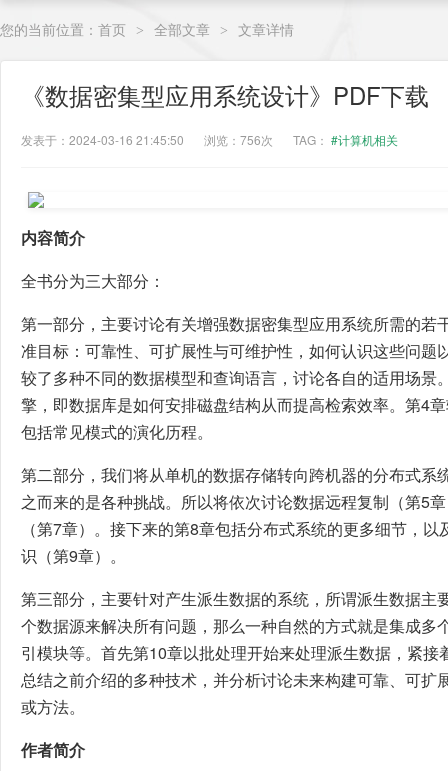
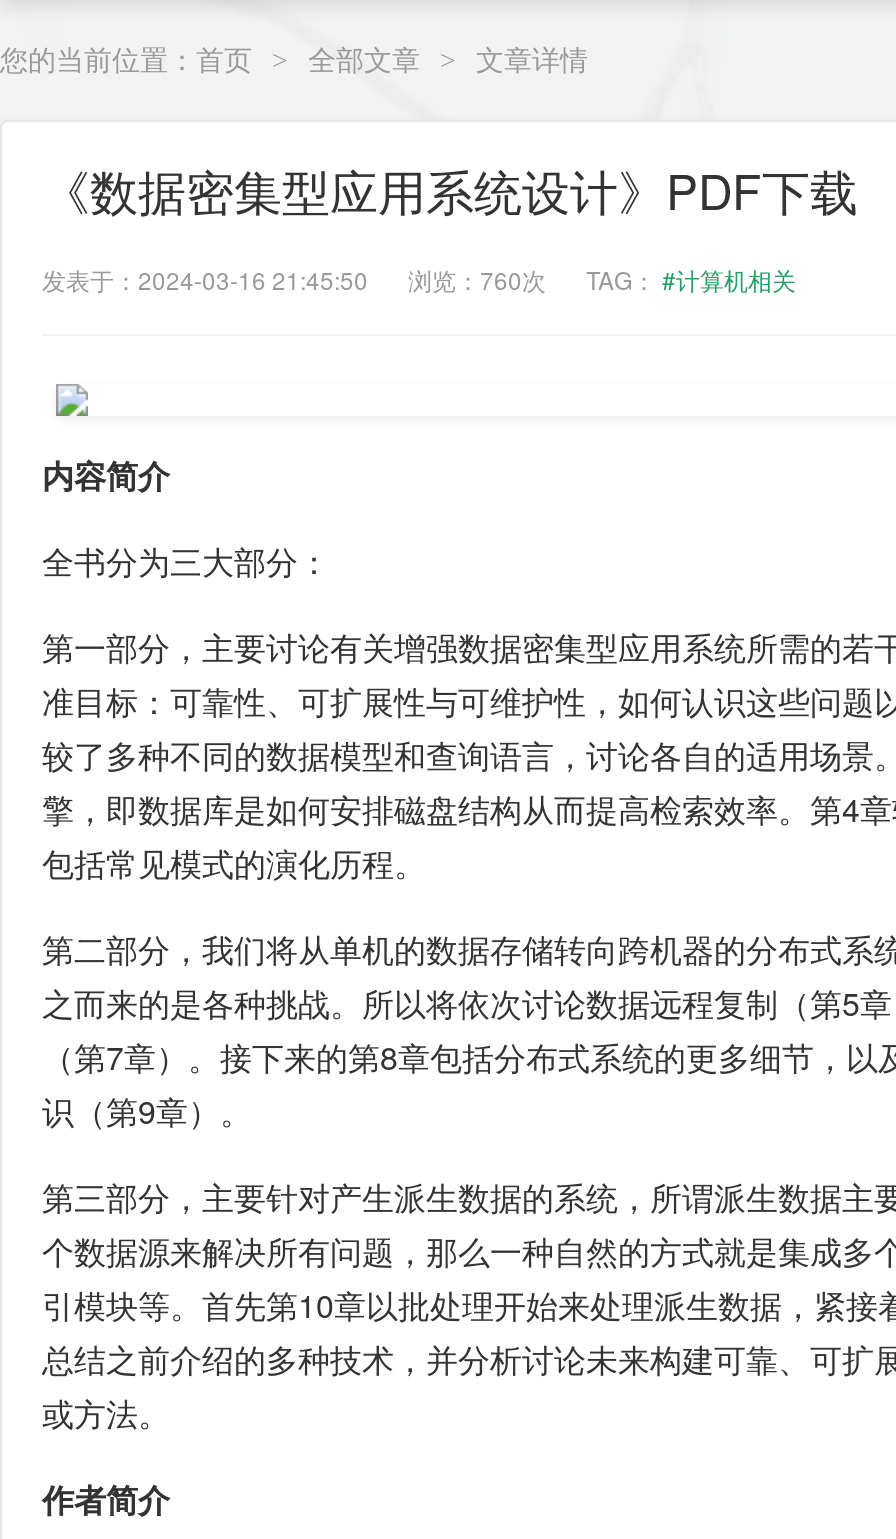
[21,131,398,148] 发表于：2024-03-16 21:45:50 浏览：756次 TAG：#计算机相关 -> [42,262,796,296] 发表于：2024-03-16 21:45:50 浏览：760次 TAG：#计算机相关

